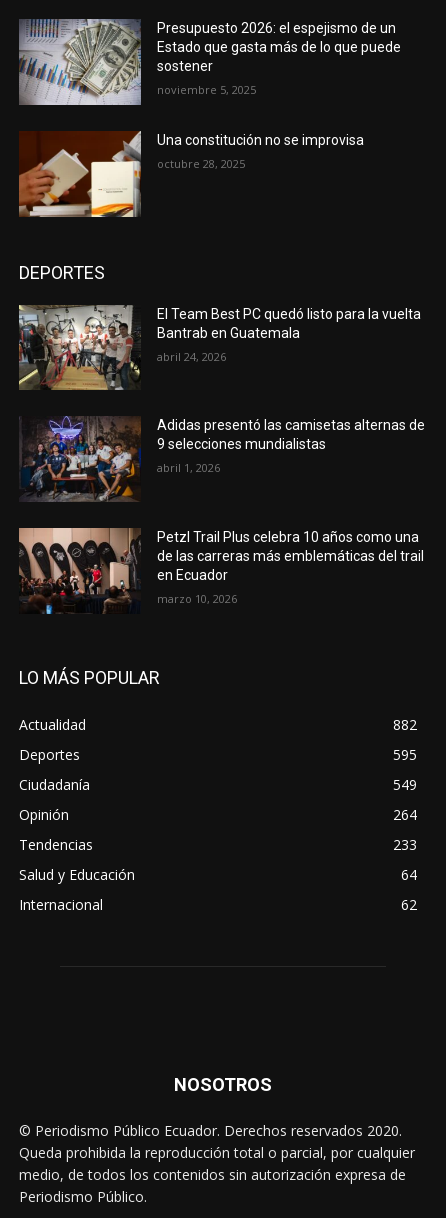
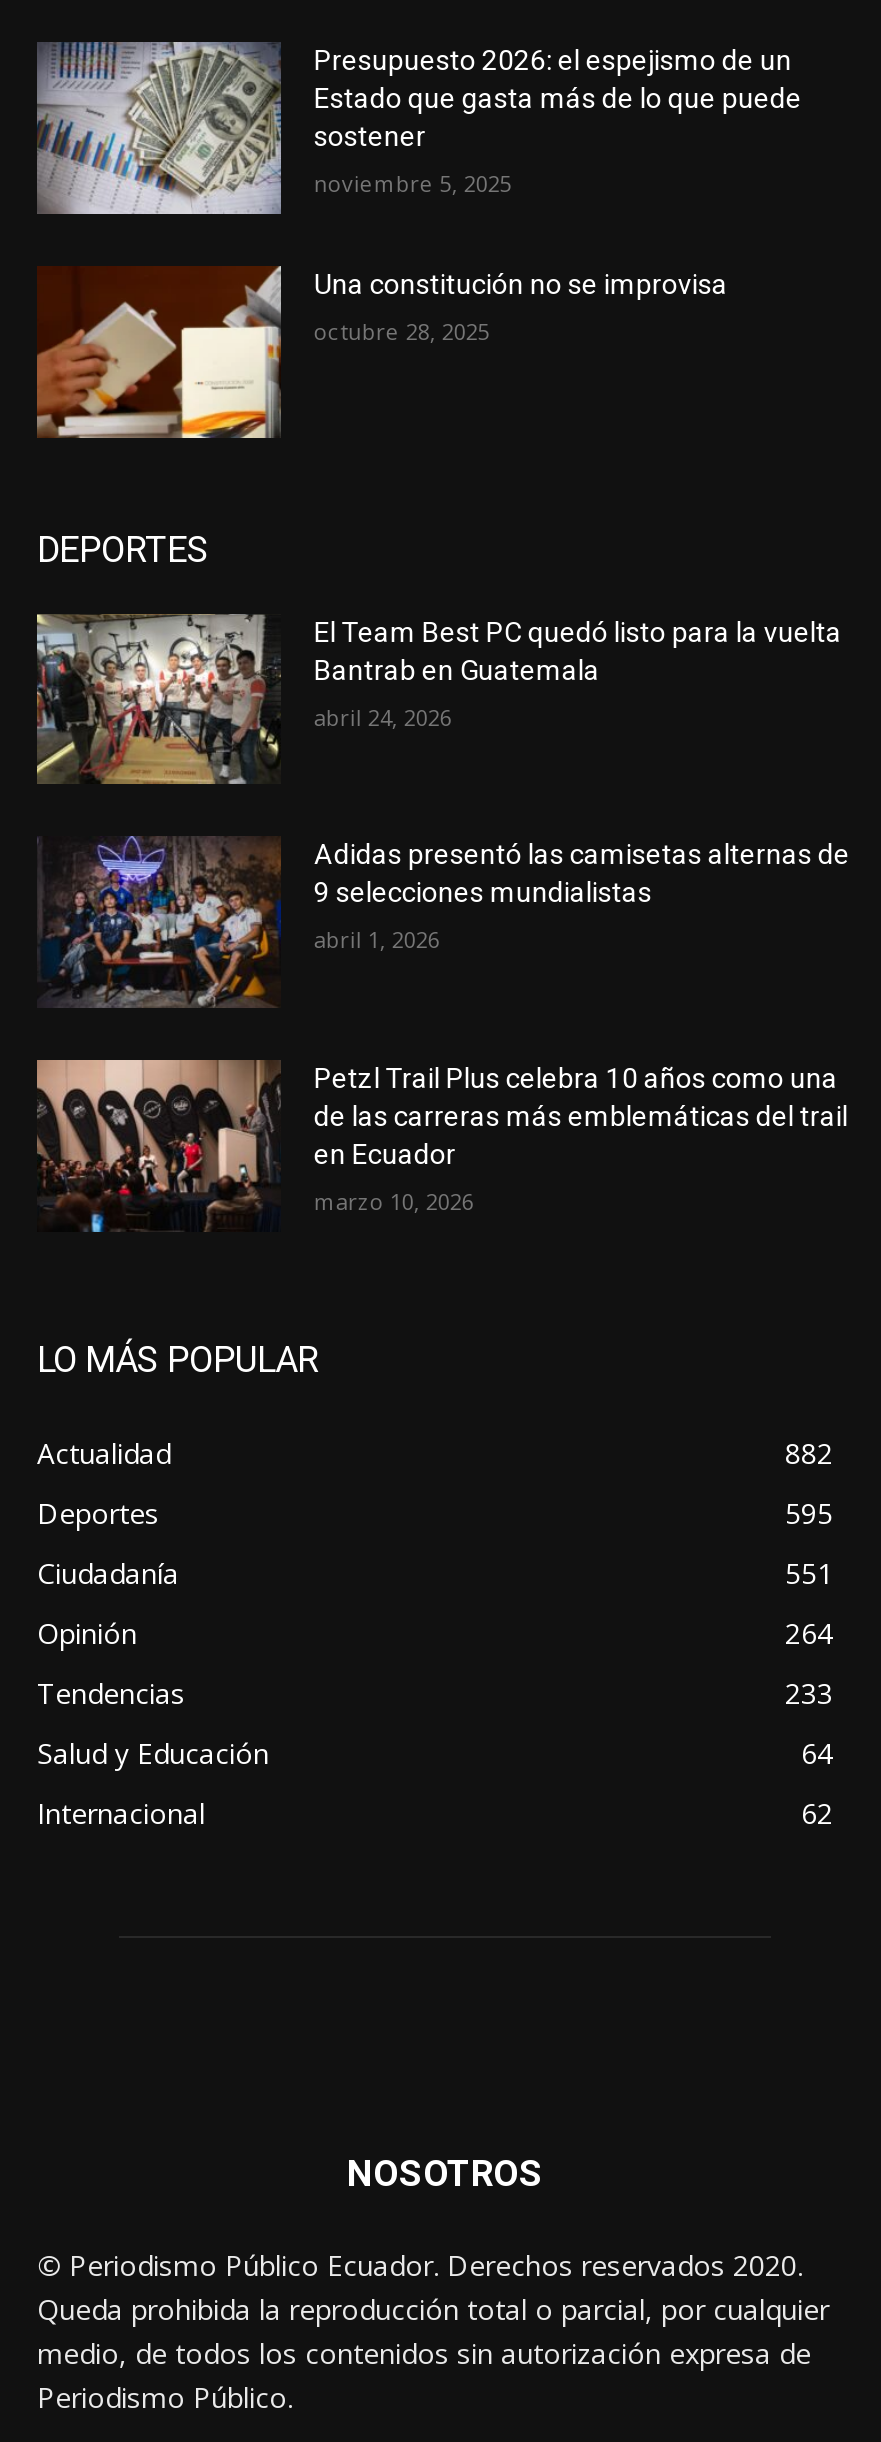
[393,775,417,794] 549 -> [785,1553,833,1591] 551

